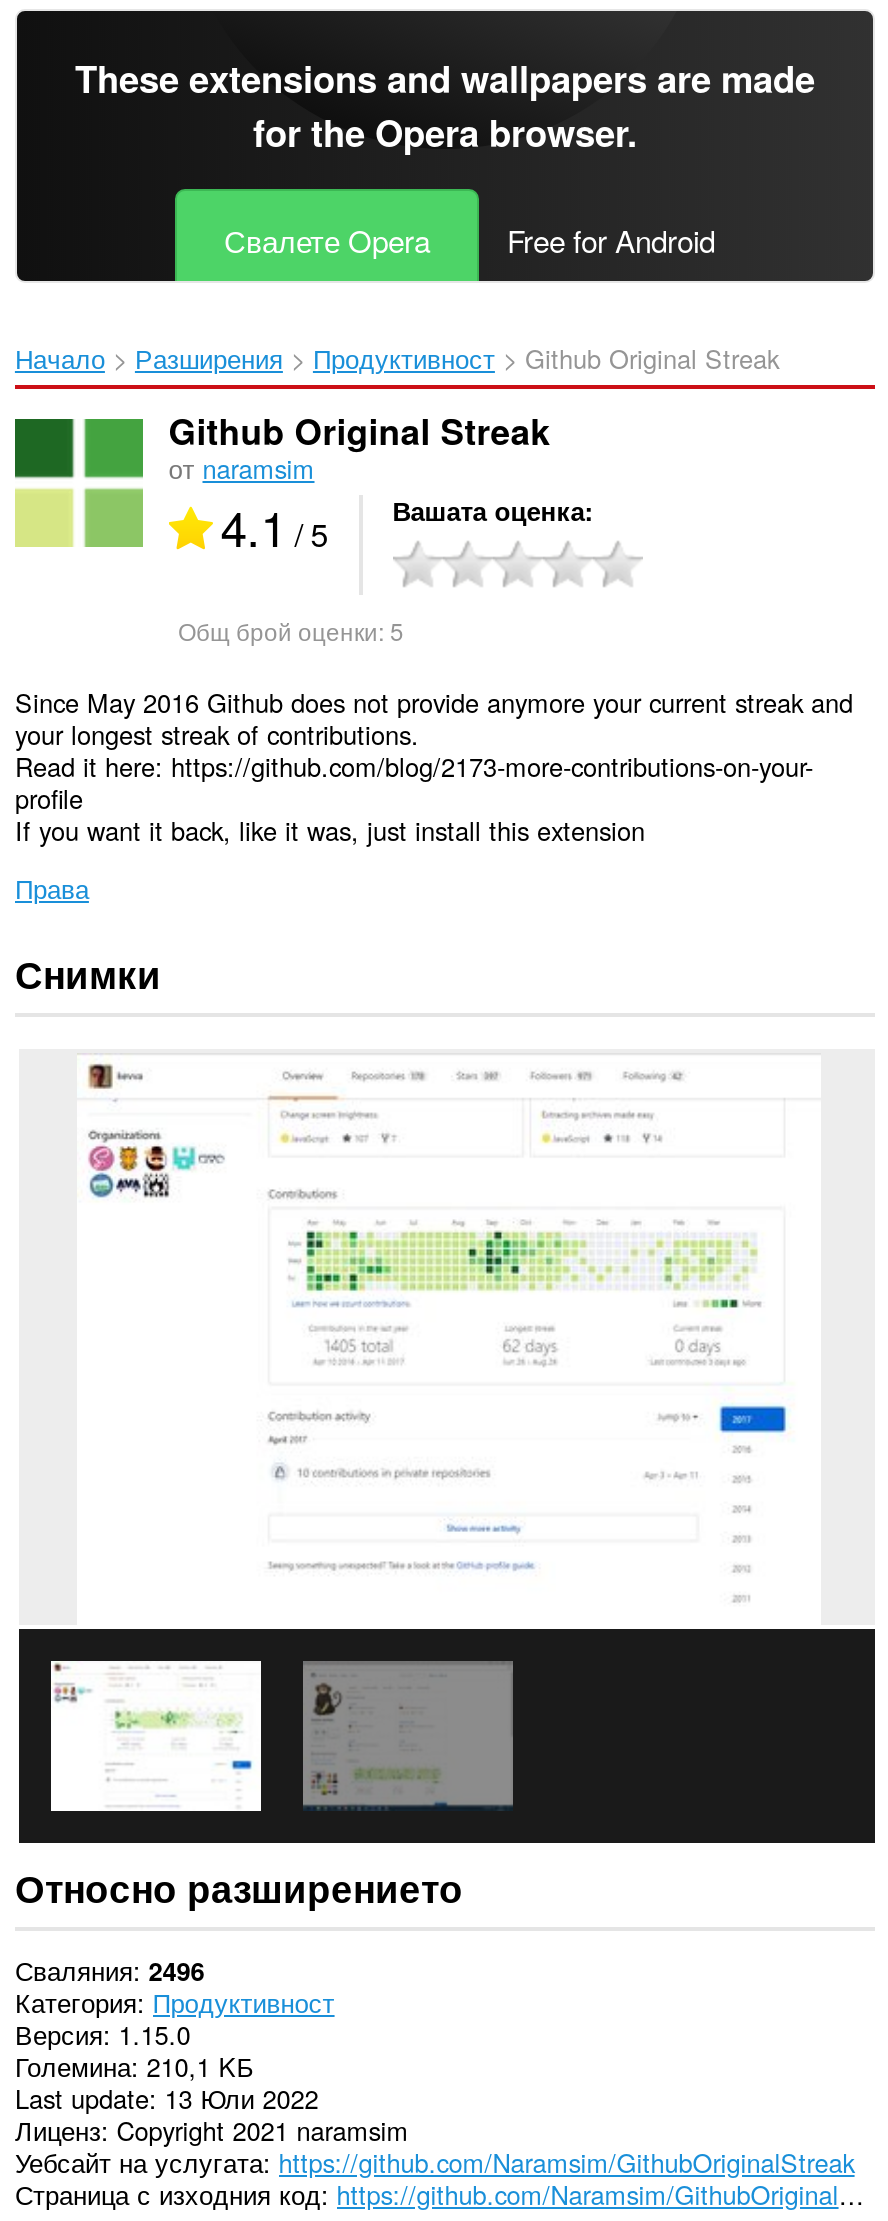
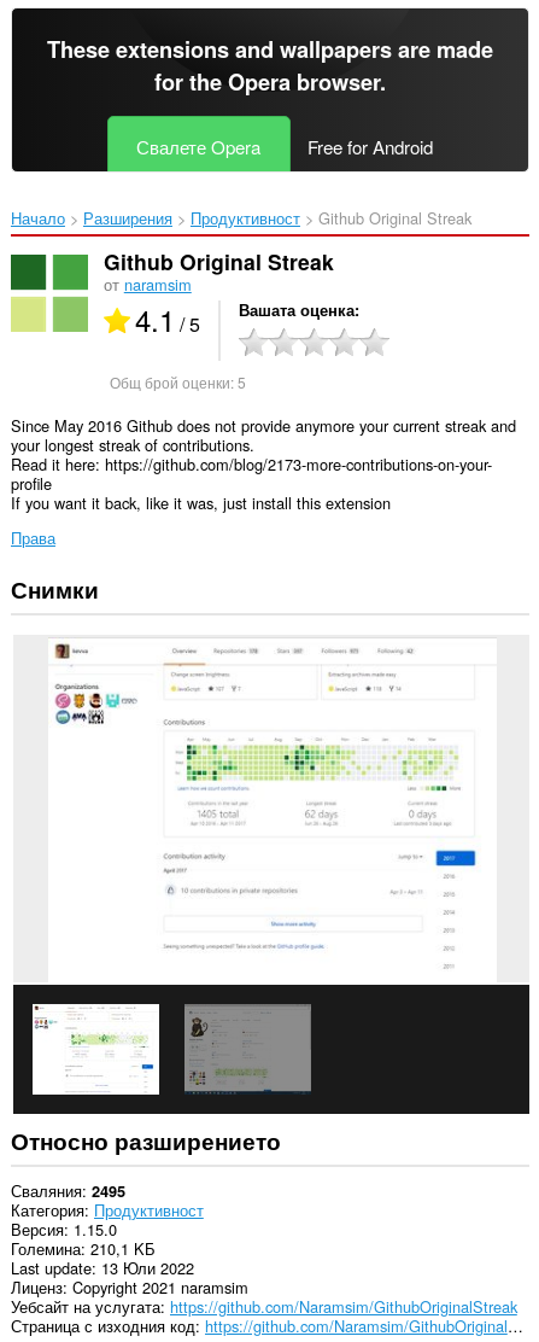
[15,1952,205,1990] Сваляния 2496 -> [11,1180,125,1202] Сваляния 2495

